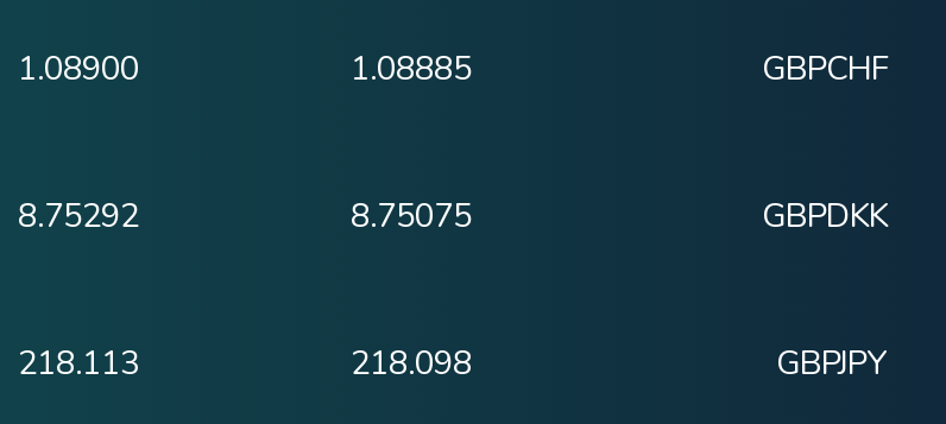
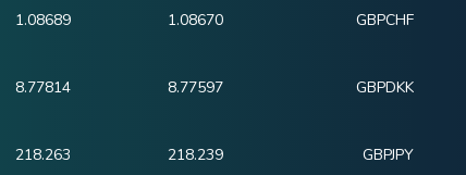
[18,46,139,91] 1.08900 -> [15,10,71,30] 1.08689
[351,46,472,91] 1.08885 -> [168,10,223,30] 1.08670
[18,194,139,239] 8.75292 -> [15,77,71,98] 8.77814
[351,194,472,239] 8.75075 -> [168,77,223,98] 8.77597
[18,341,139,386] 218.113 -> [15,145,71,165] 218.263
[351,341,472,386] 218.098 -> [168,145,223,165] 218.239

